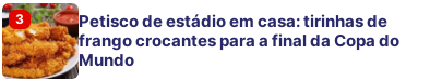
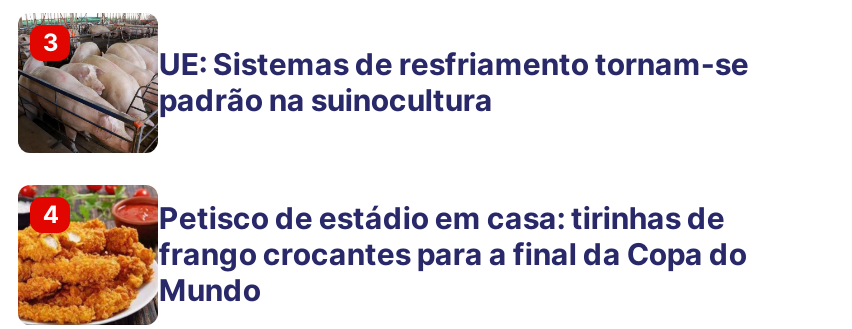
none -> [16,13,749,230] [image] | UE: Sistemas de resfriamento tornam-se | padrão na suinocultura | 4

